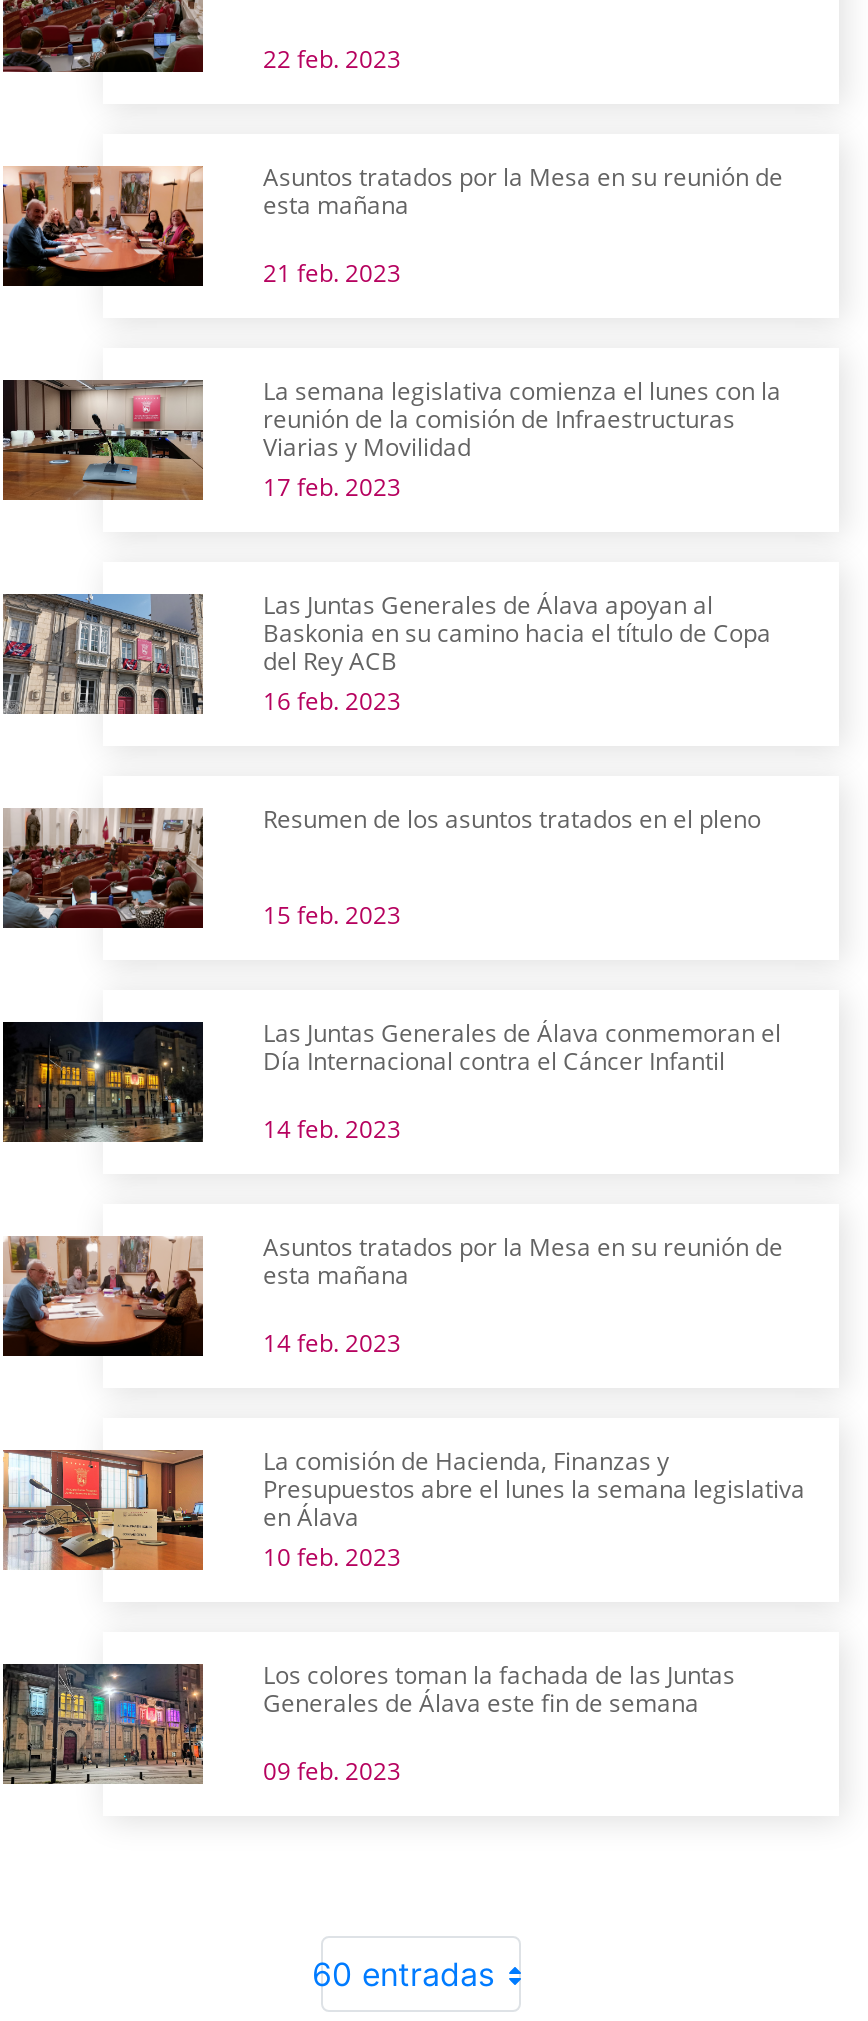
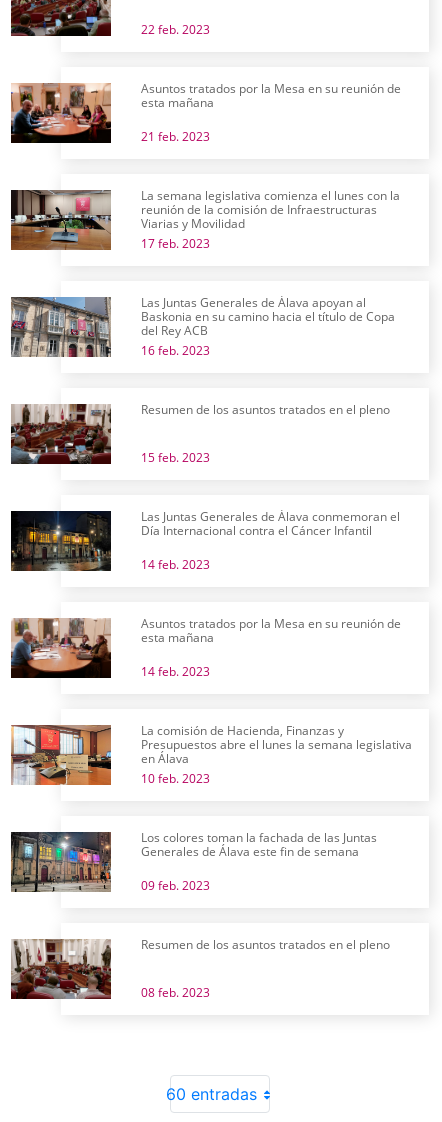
none -> [11,936,390,1001] [image] | Resumen de los asuntos tratados en el pleno | 08 feb. 2023

